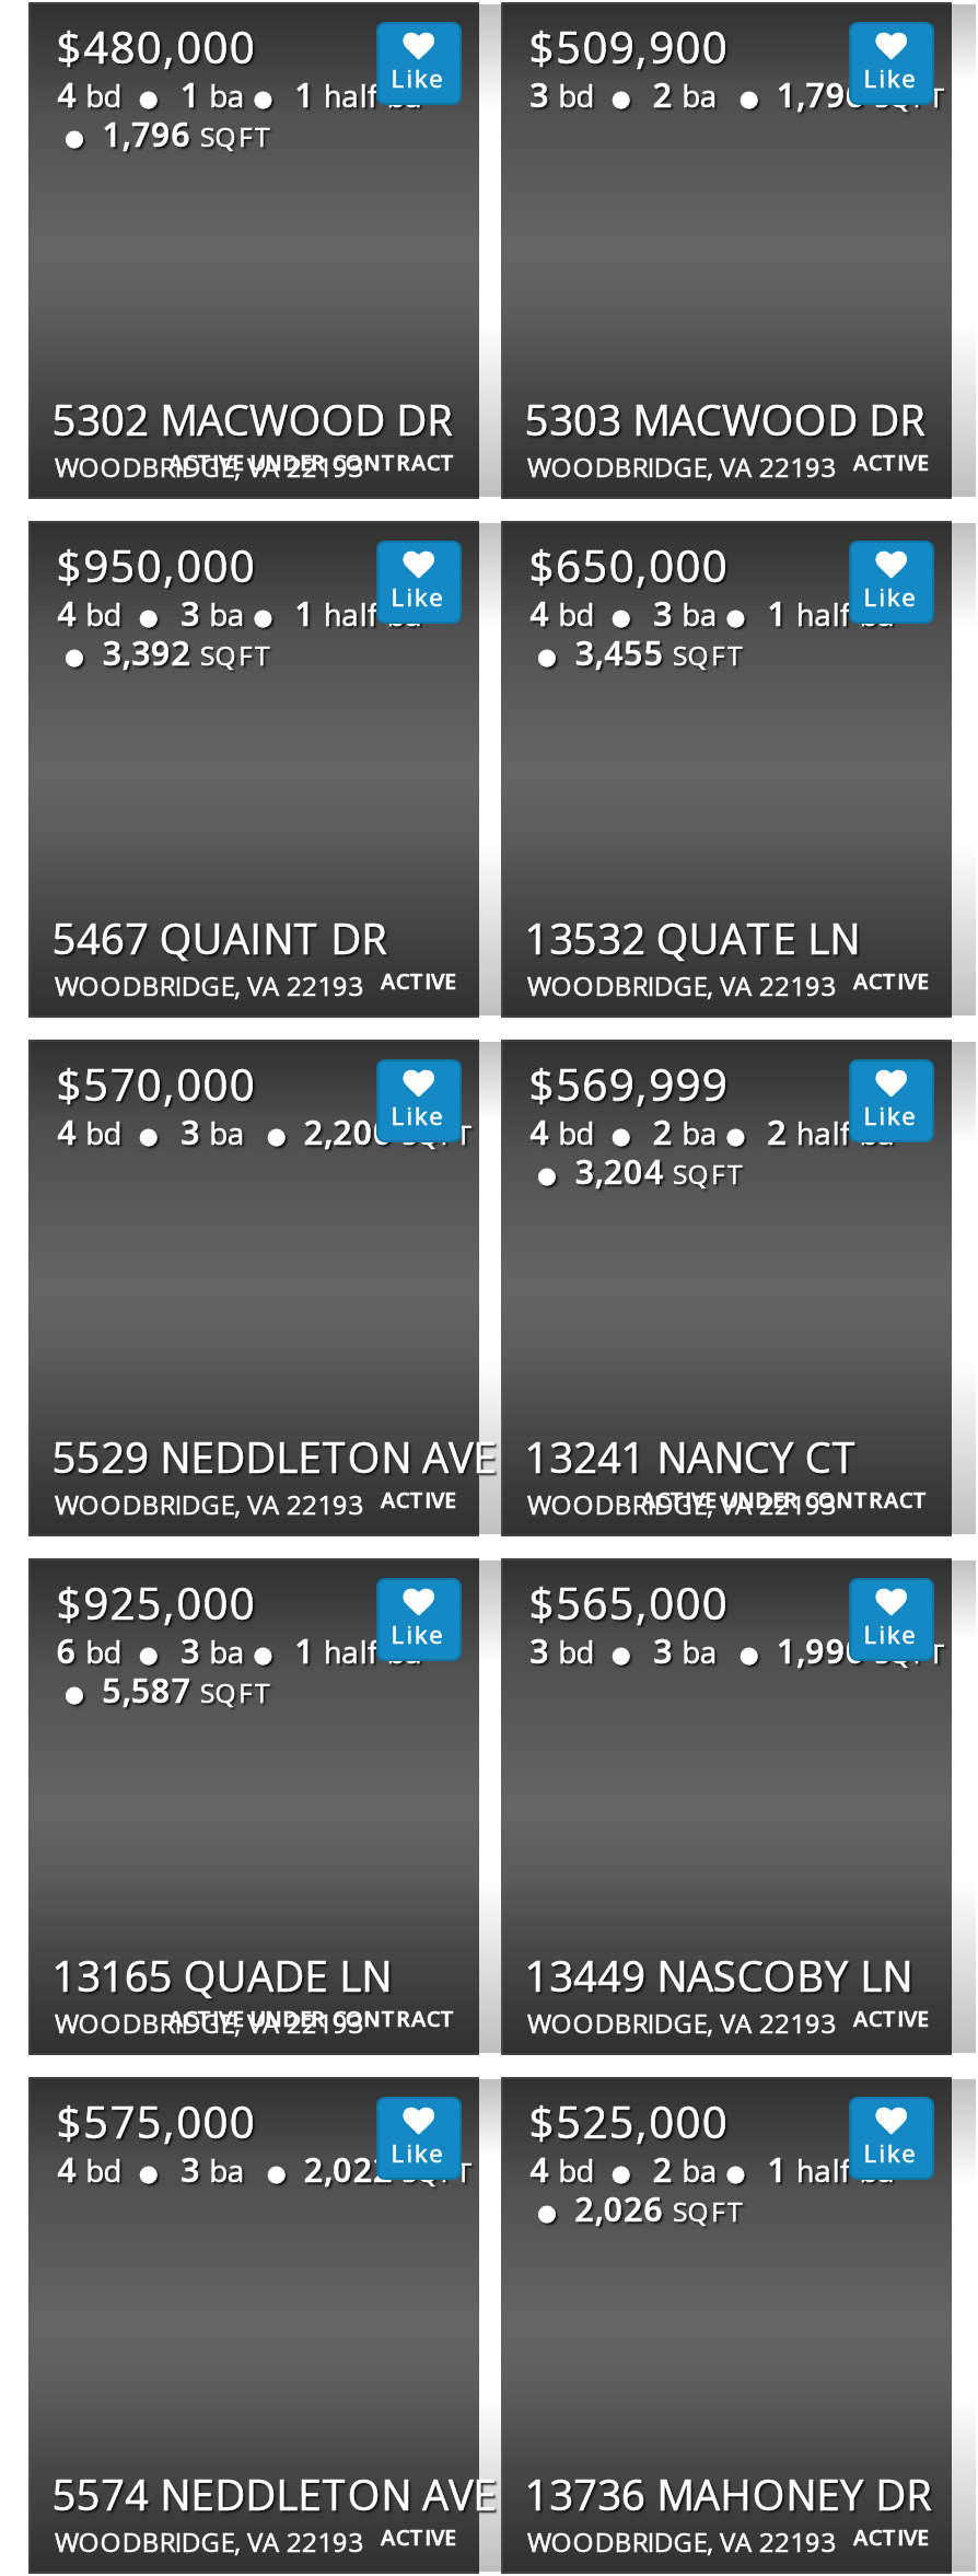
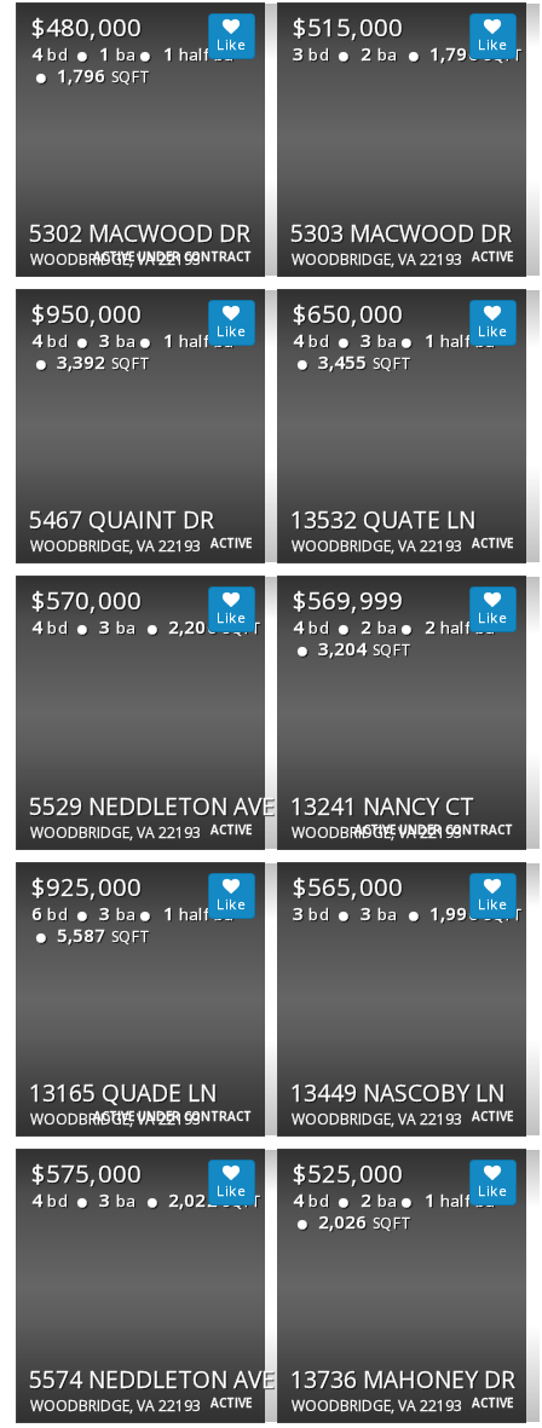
[529,17,729,76] $509,900 -> [293,10,403,43] $515,000

